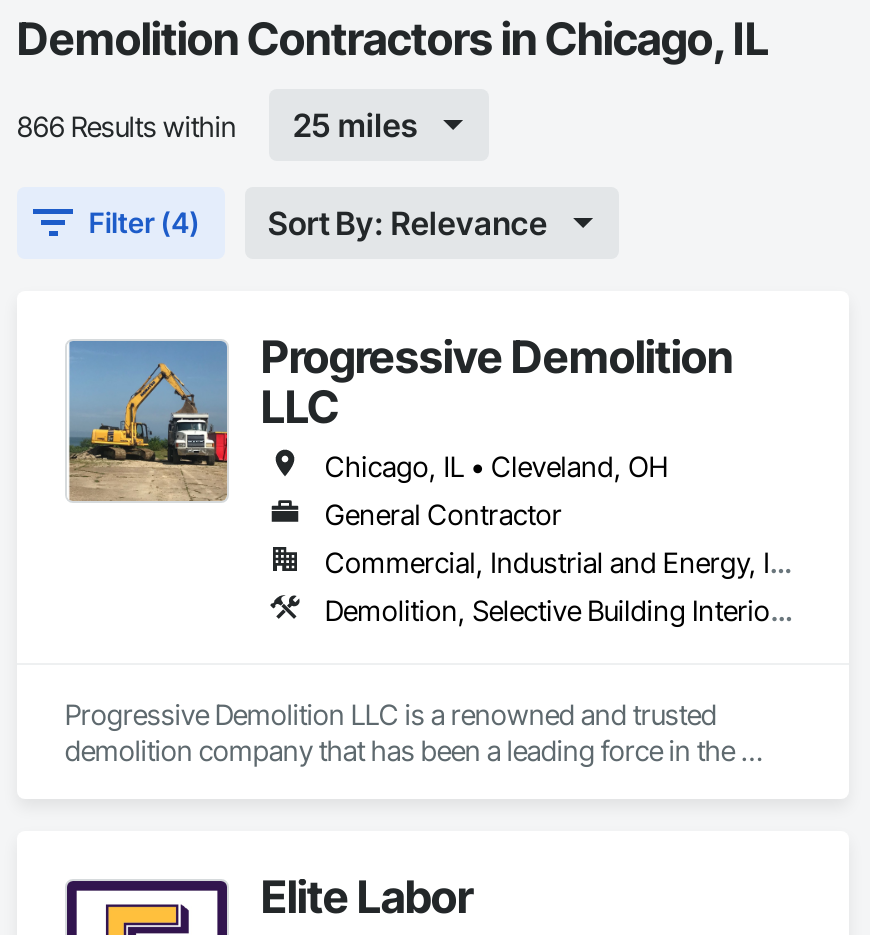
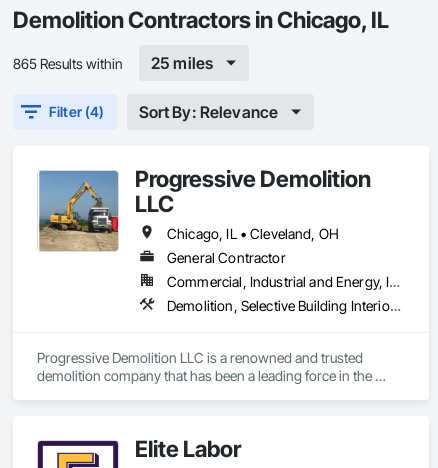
[17,108,237,142] 866 Results within -> [13,54,123,71] 865 Results within

